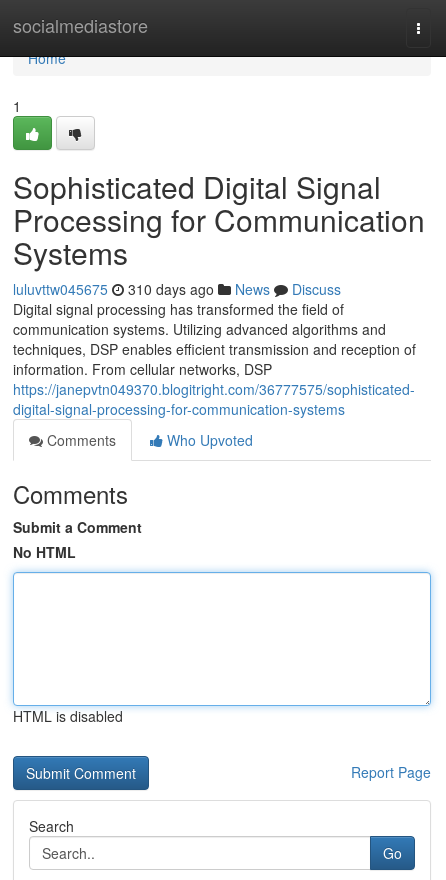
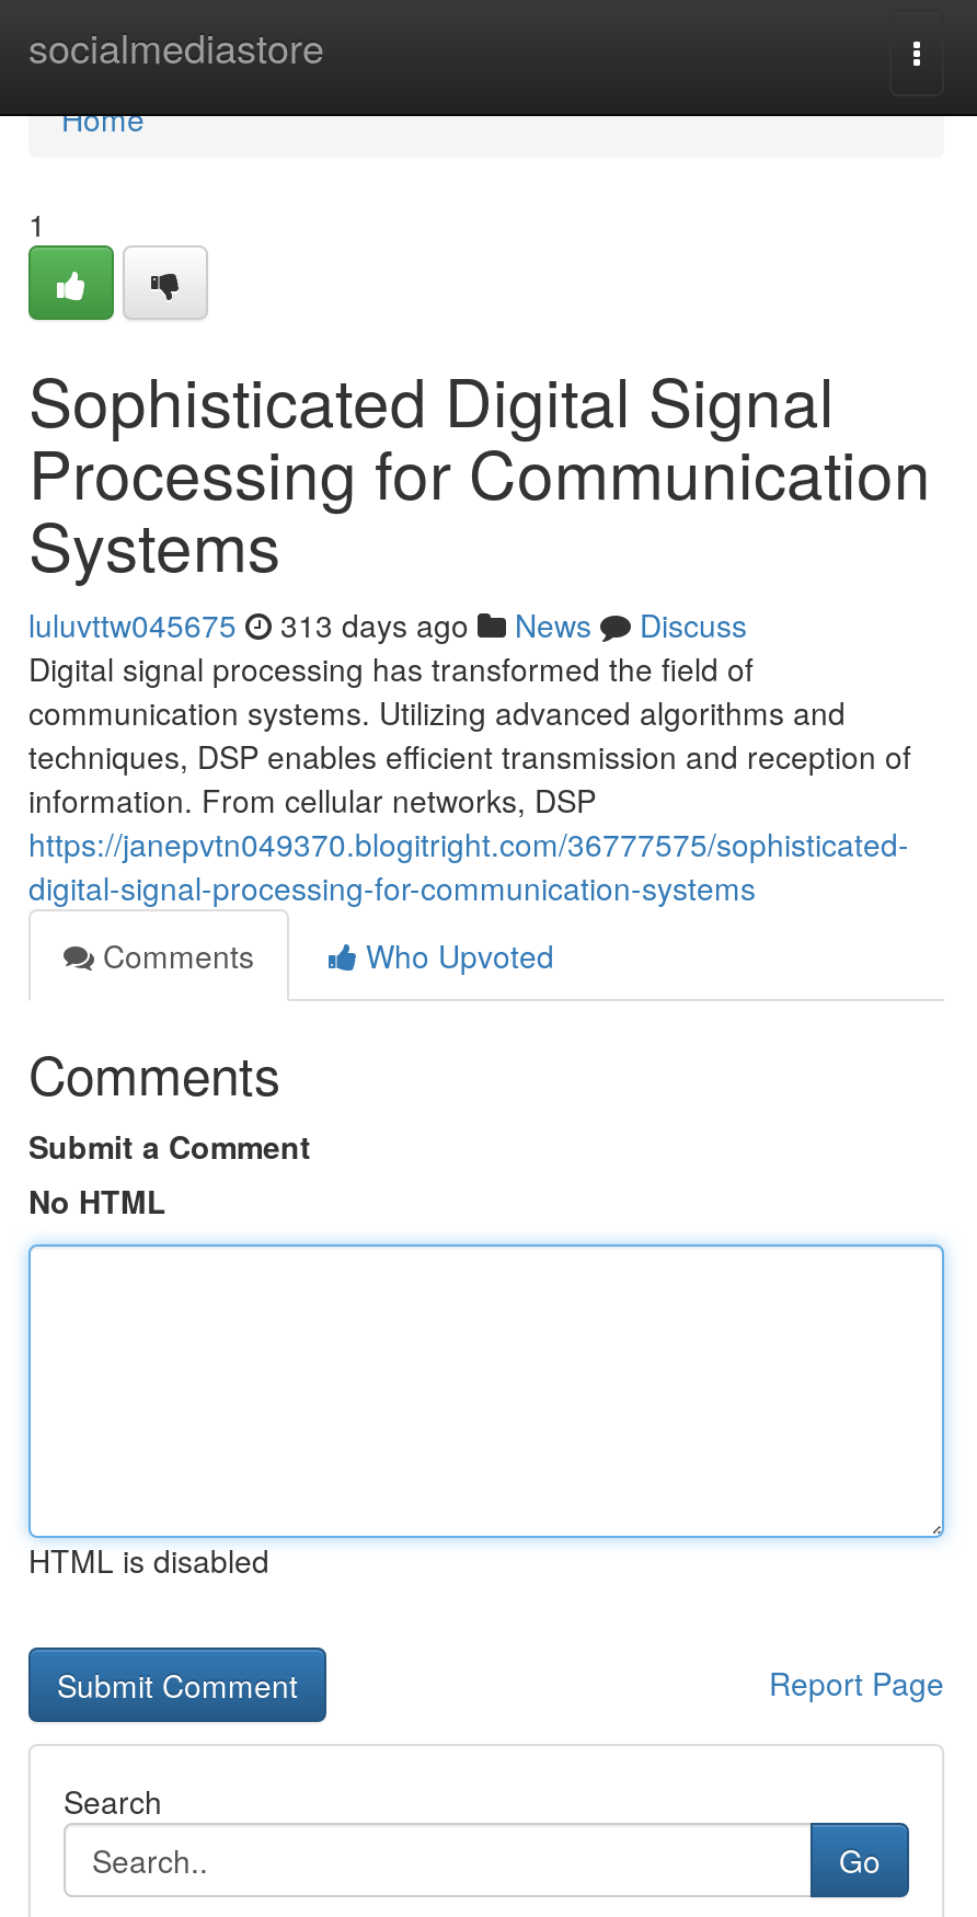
[13,279,341,299] luluvttw045675 310 days ago News Discuss -> [28,602,747,646] luluvttw045675 313 days ago News Discuss

